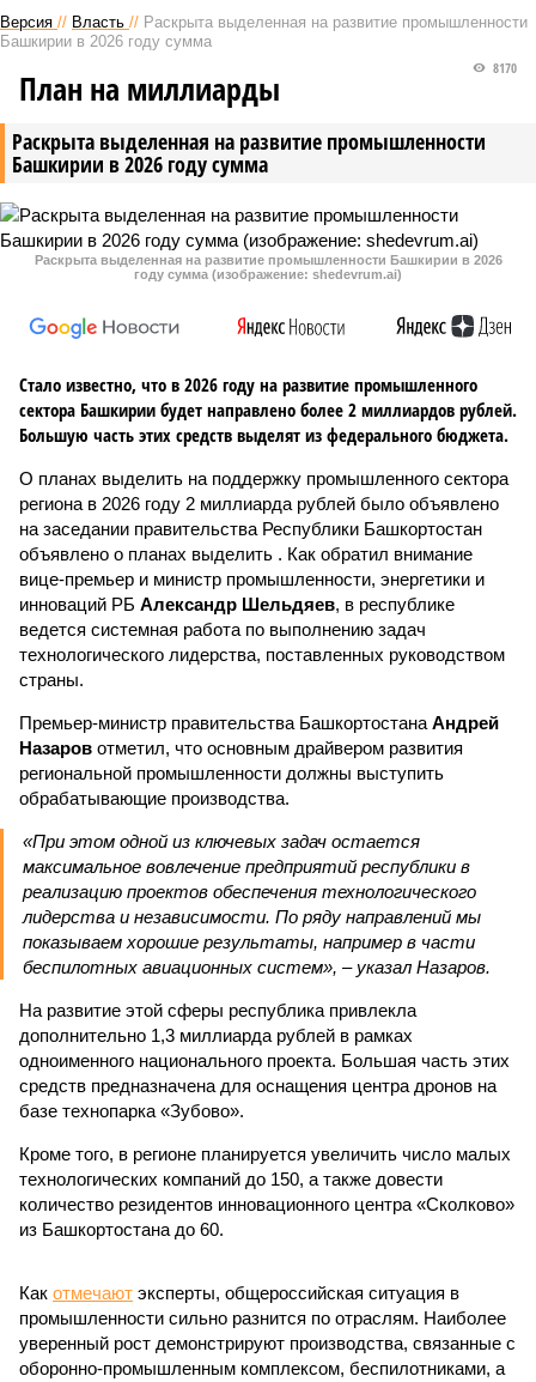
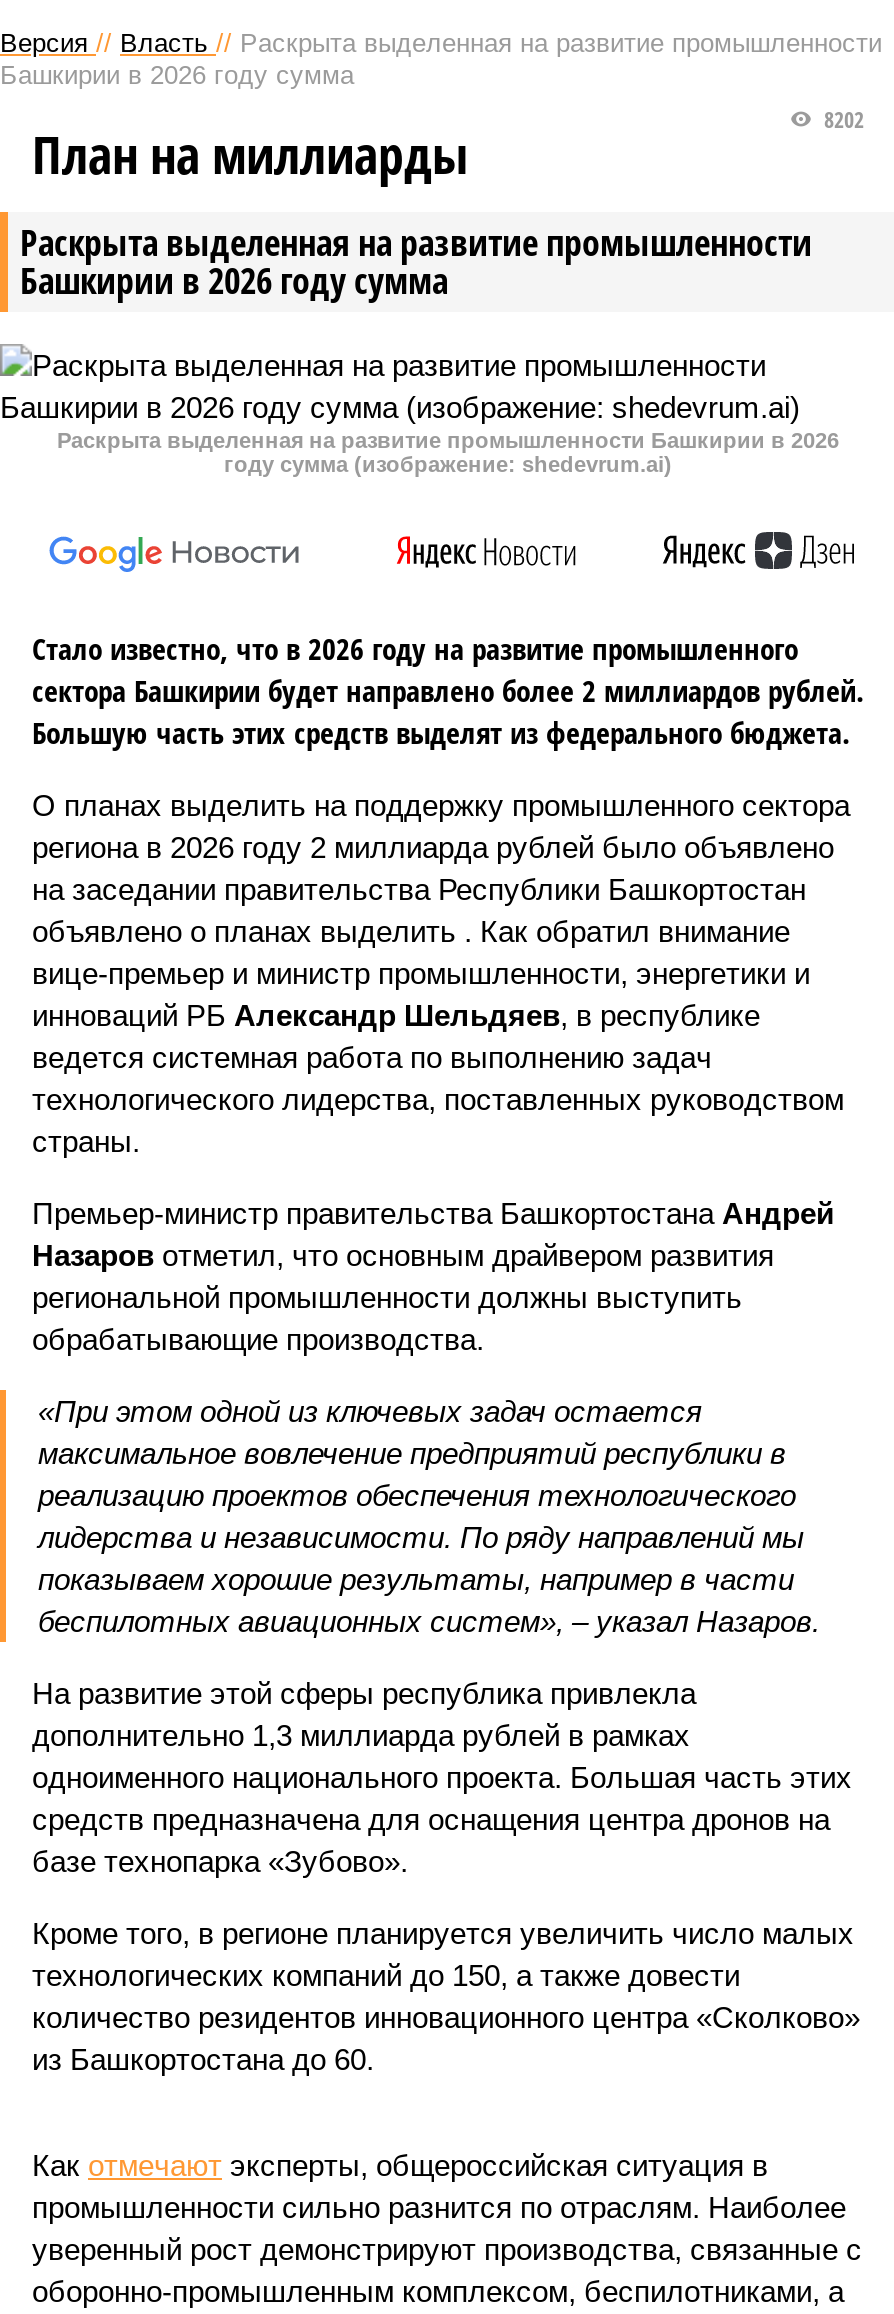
[489,59,517,77] 8170 -> [818,104,864,134] 8202

